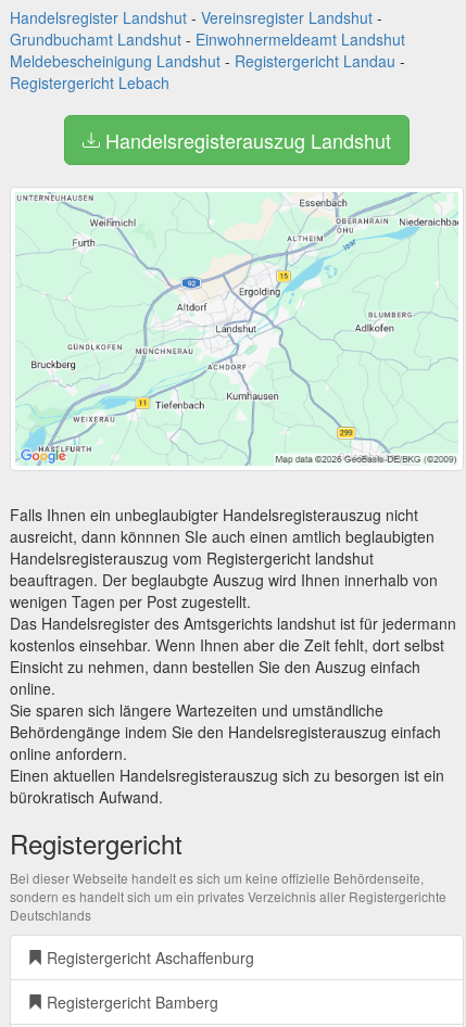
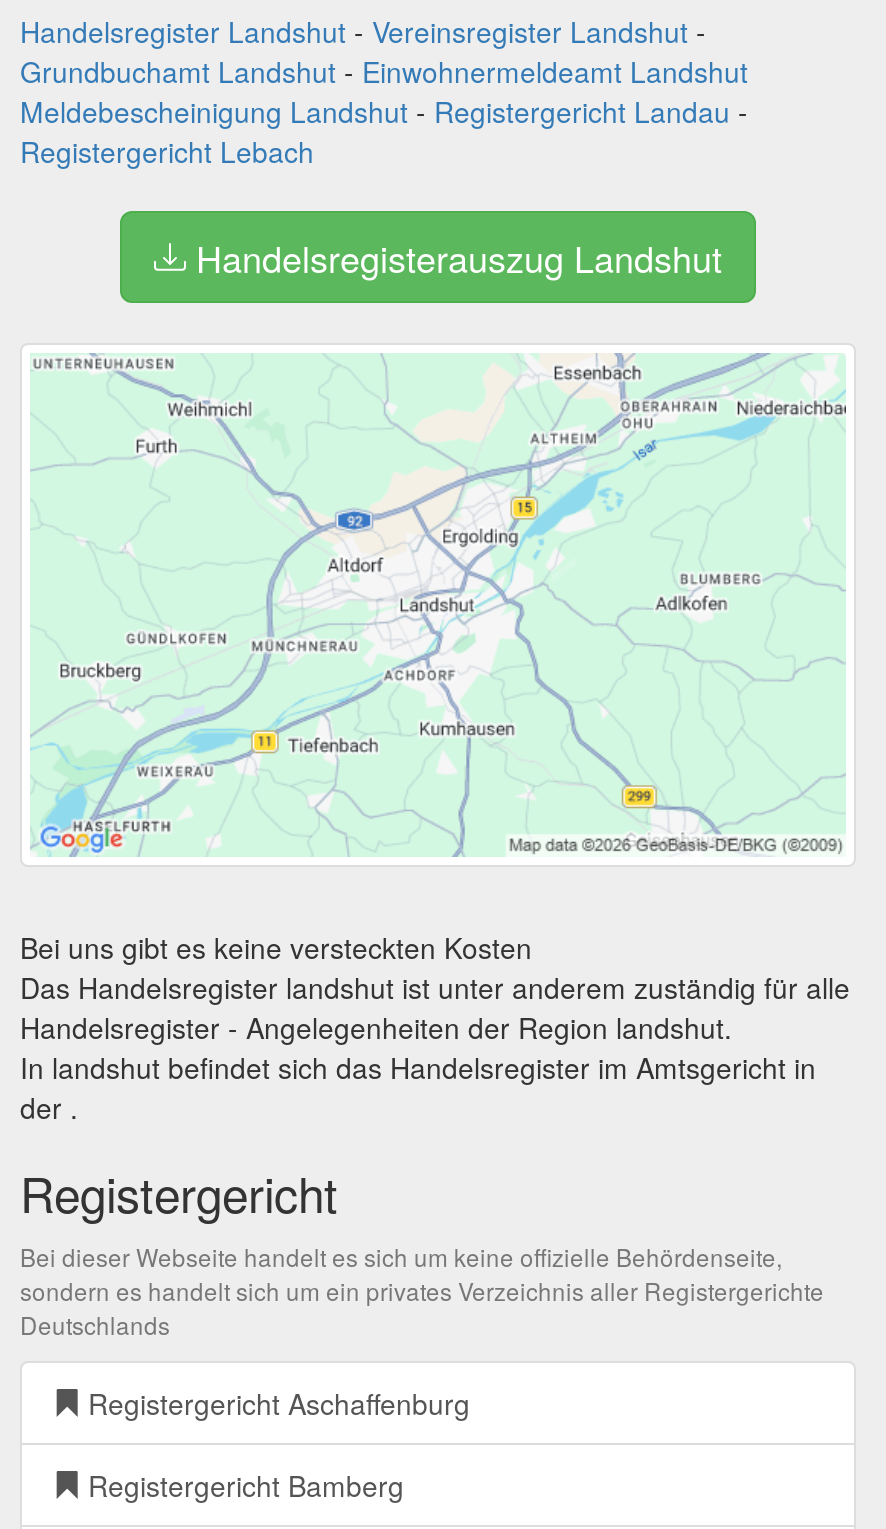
[10,503,456,807] Falls Ihnen ein unbeglaubigter Handelsregisterauszug nicht | ausreicht, dann könnnen SIe auch einen amtlich beglaubigten | Handelsregisterauszug vom Registergericht landshut | beauftragen. Der beglaubgte Auszug wird Ihnen innerhalb von | wenigen Tagen per Post zugestellt. | Das Handelsregister des Amtsgerichts landshut ist für jedermann | kostenlos einsehbar. Wenn Ihnen aber die Zeit fehlt, dort selbst | Einsicht zu nehmen, dann bestellen Sie den Auszug einfach | online. | Sie sparen sich längere Wartezeiten und umständliche | Behördengänge indem Sie den Handelsregisterauszug einfach | online anfordern. | Einen aktuellen Handelsregisterauszug sich zu besorgen ist ein | bürokratisch Aufwand. -> [20,926,850,1126] Bei uns gibt es keine versteckten Kosten | Das Handelsregister landshut ist unter anderem zuständig für alle | Handelsregister - Angelegenheiten der Region landshut. | In landshut befindet sich das Handelsregister im Amtsgericht in | der .

